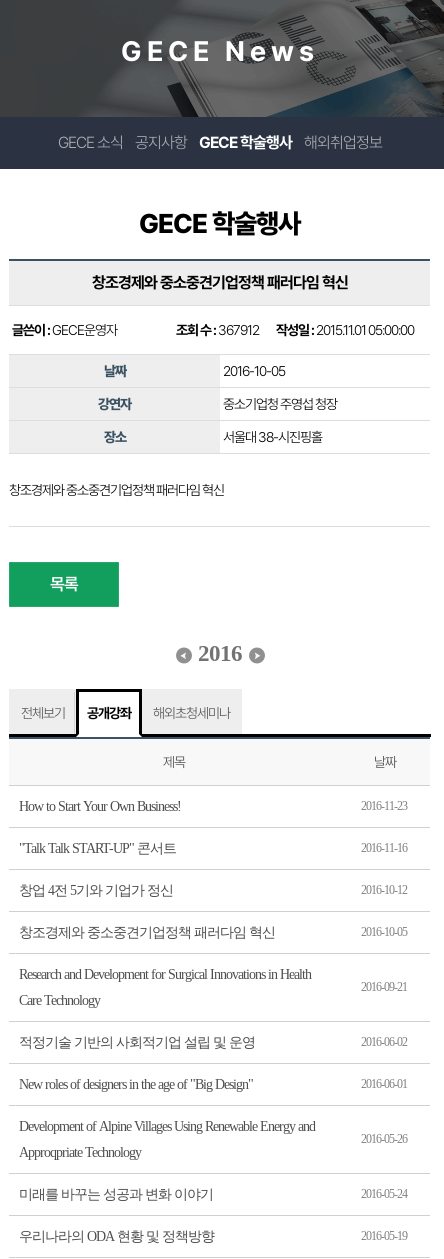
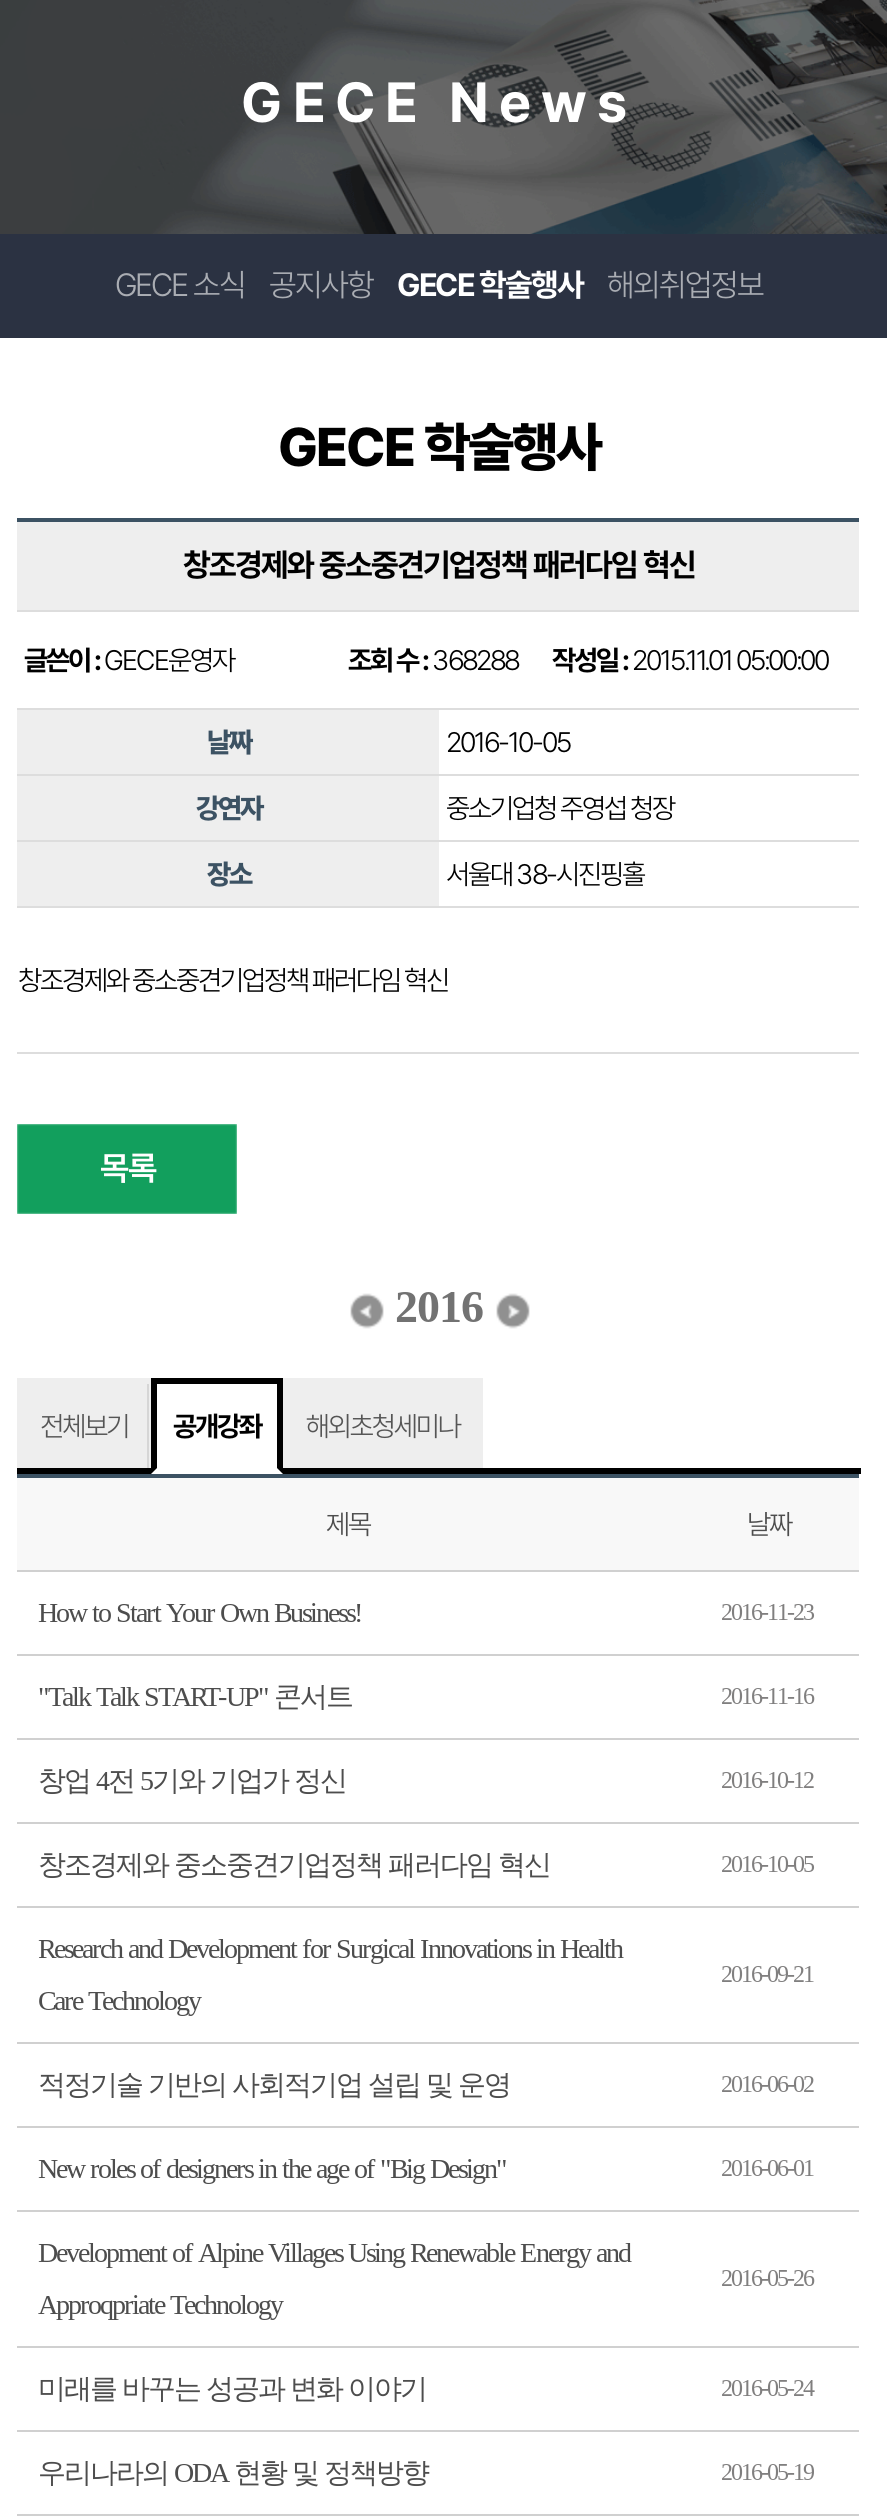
[176,322,414,338] 조회 수 : 367912 작성일 : 2015.11.01 05:00:00 -> [348,644,828,676] 조회 수 : 368288 작성일 : 2015.11.01 05:00:00

